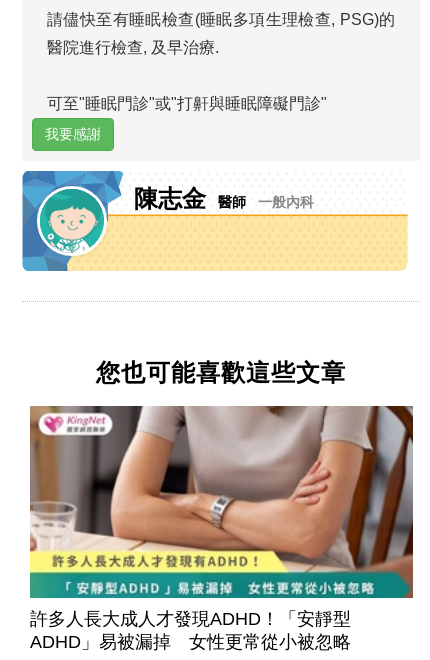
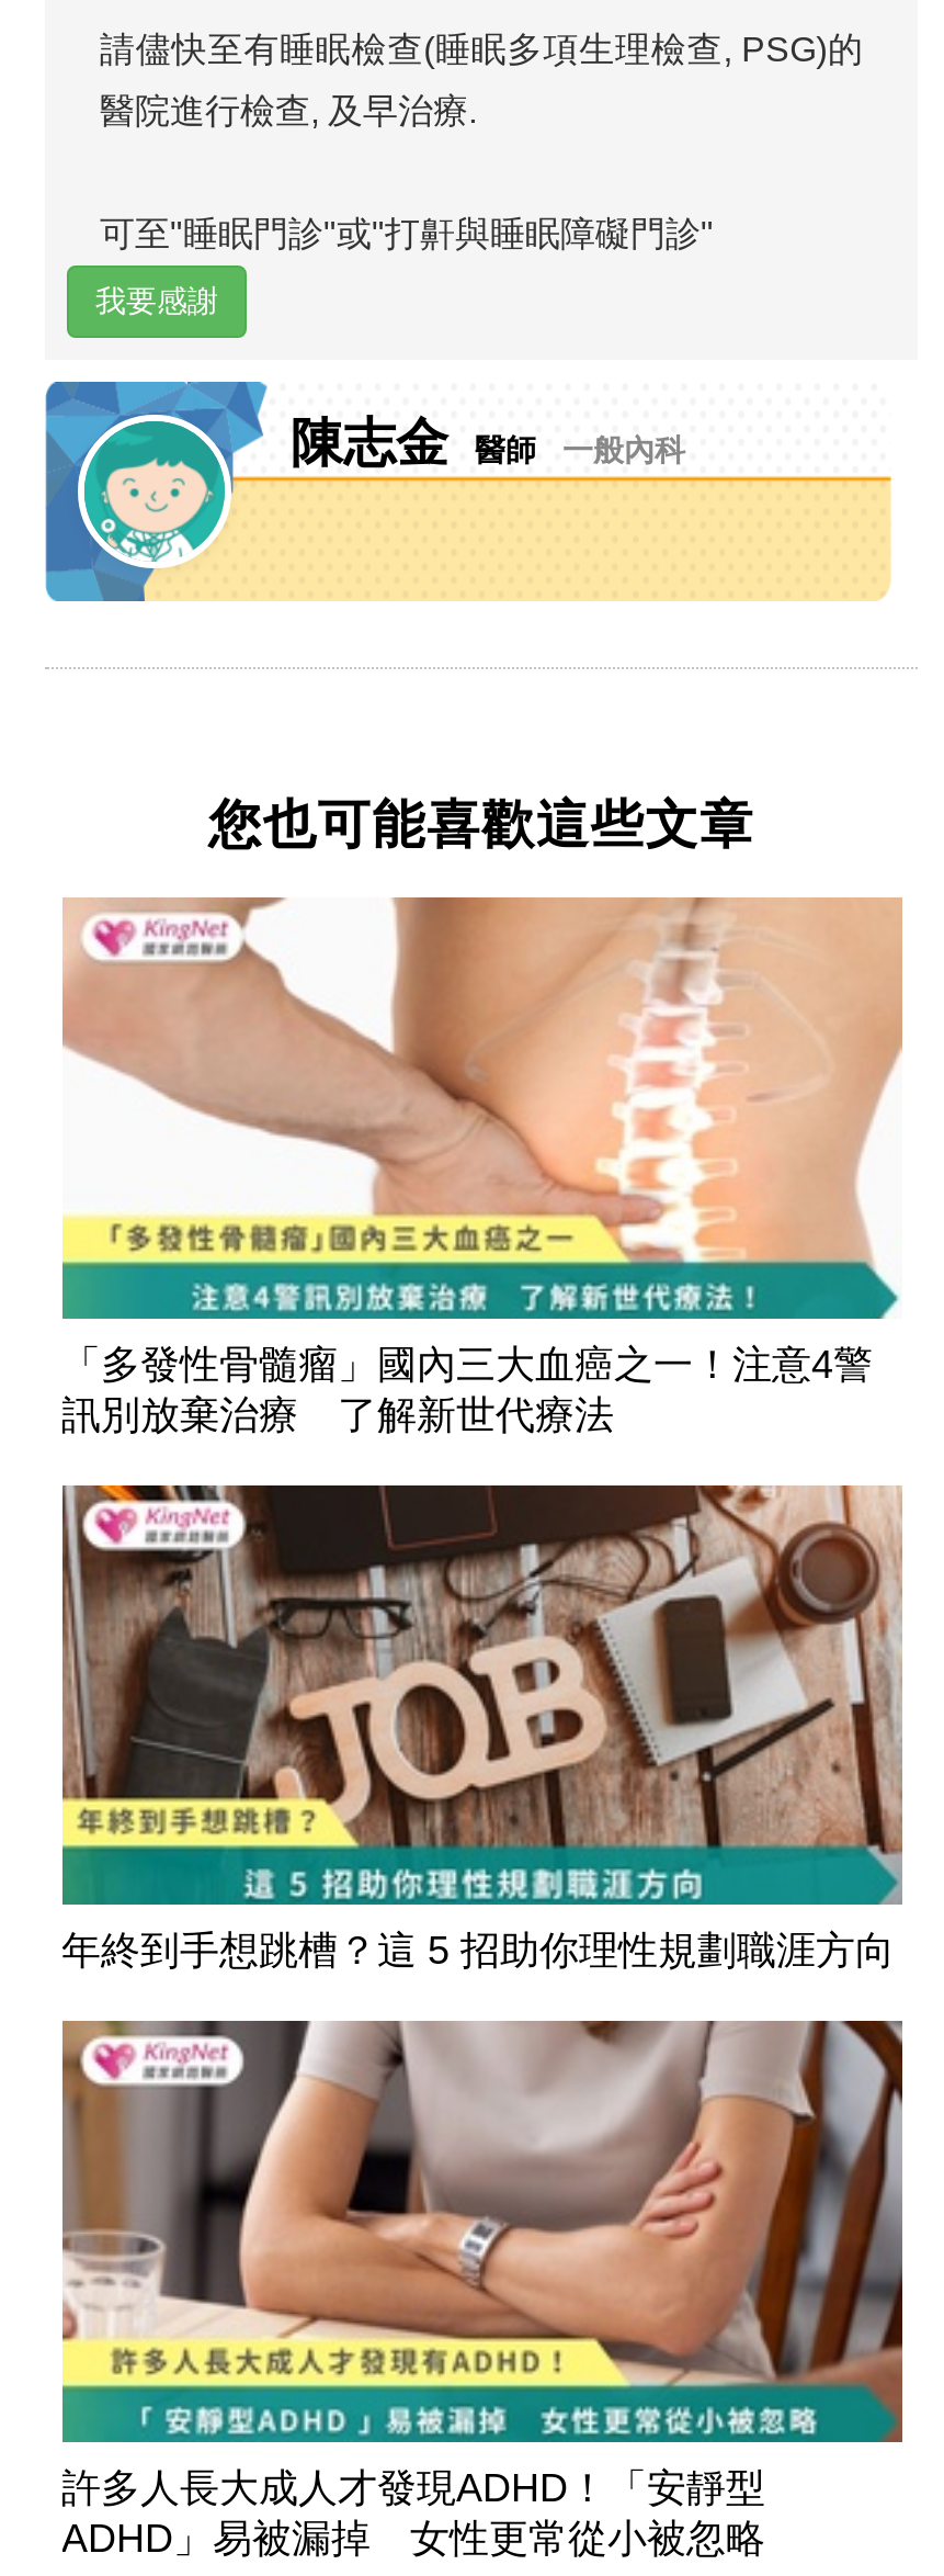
none -> [60,1483,905,1973] [image] | 年終到手想跳槽？這 5 招助你理性規劃職涯方向
none -> [61,897,902,1436] [image] | 「多發性骨髓瘤」國內三大血癌之一！注意4警 | 訊別放棄治療 了解新世代療法

